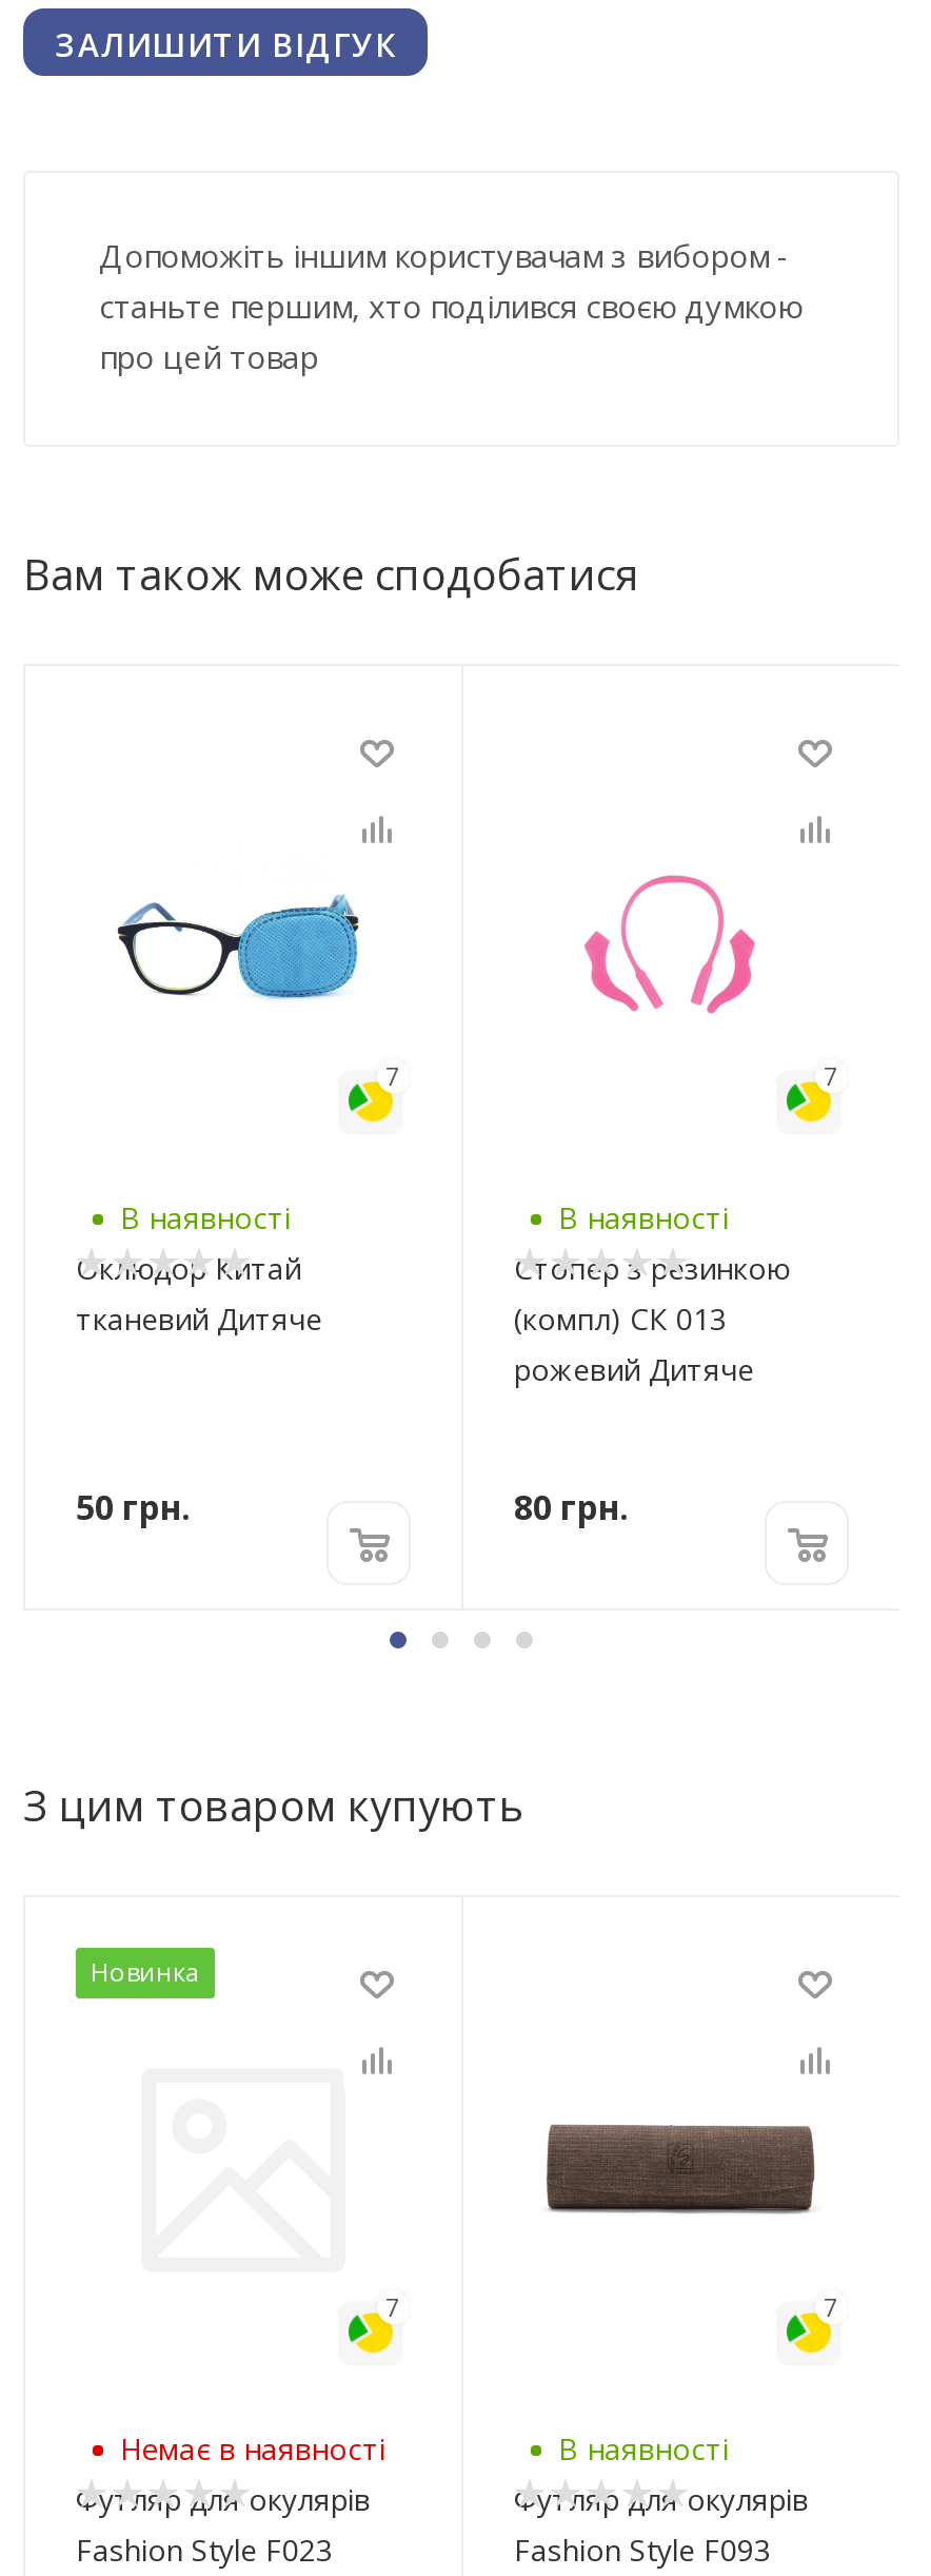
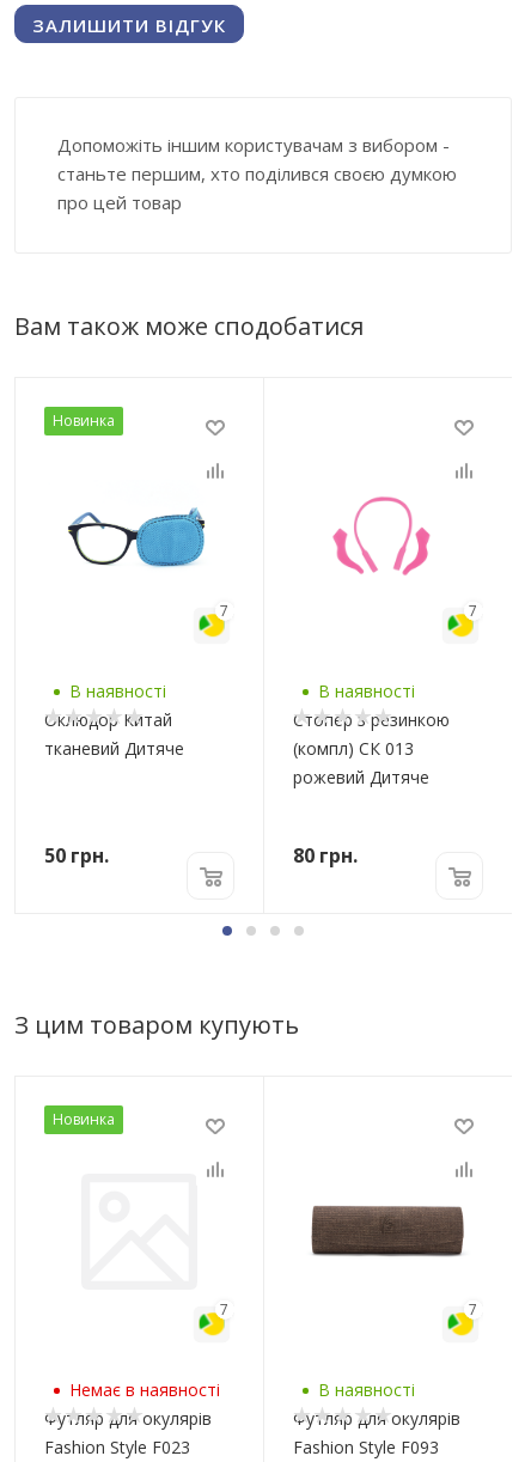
none -> [53,411,115,431] Новинка

